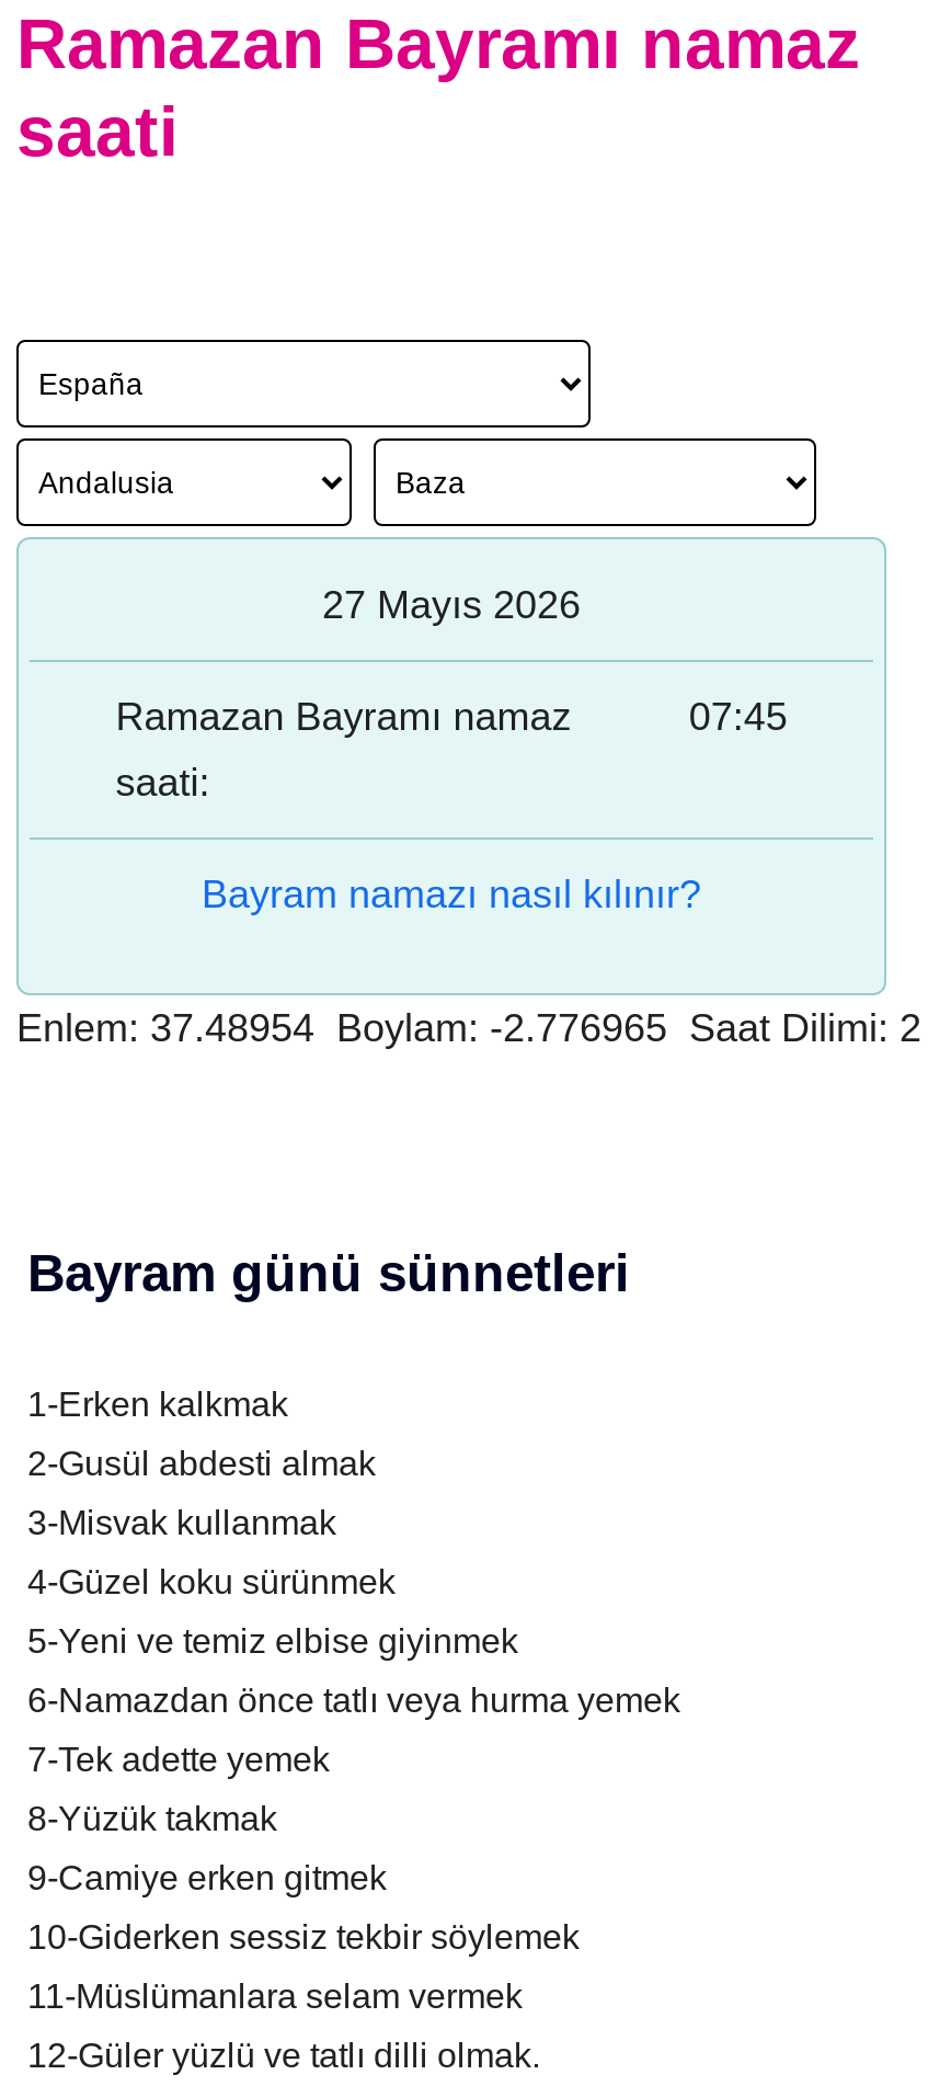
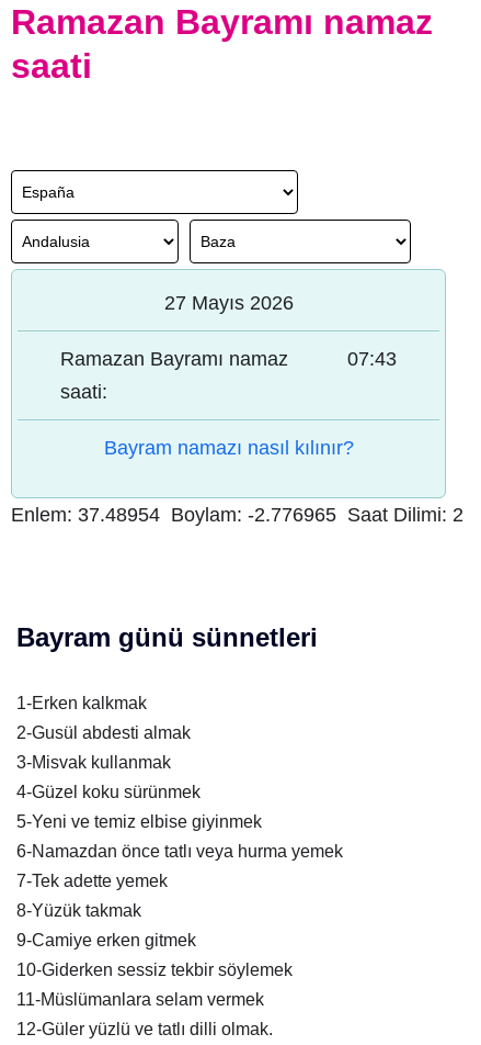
[689,695,788,739] 07:45 -> [347,348,397,370] 07:43

